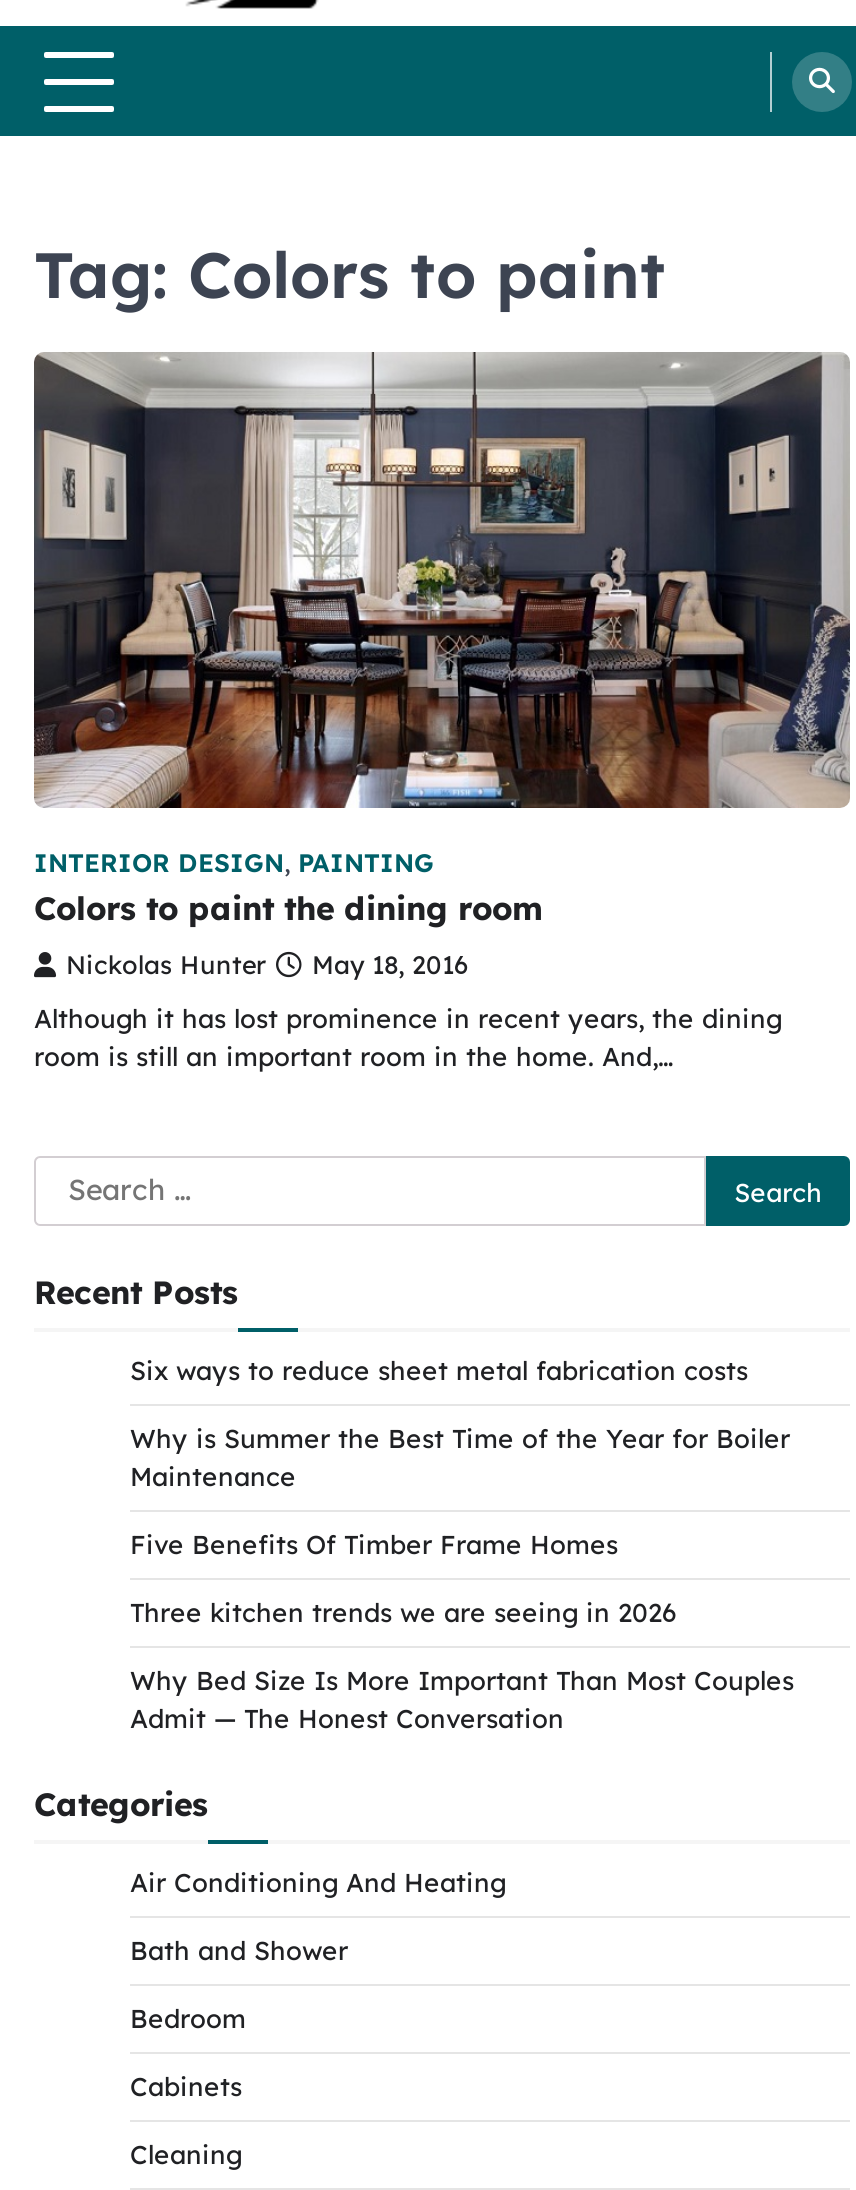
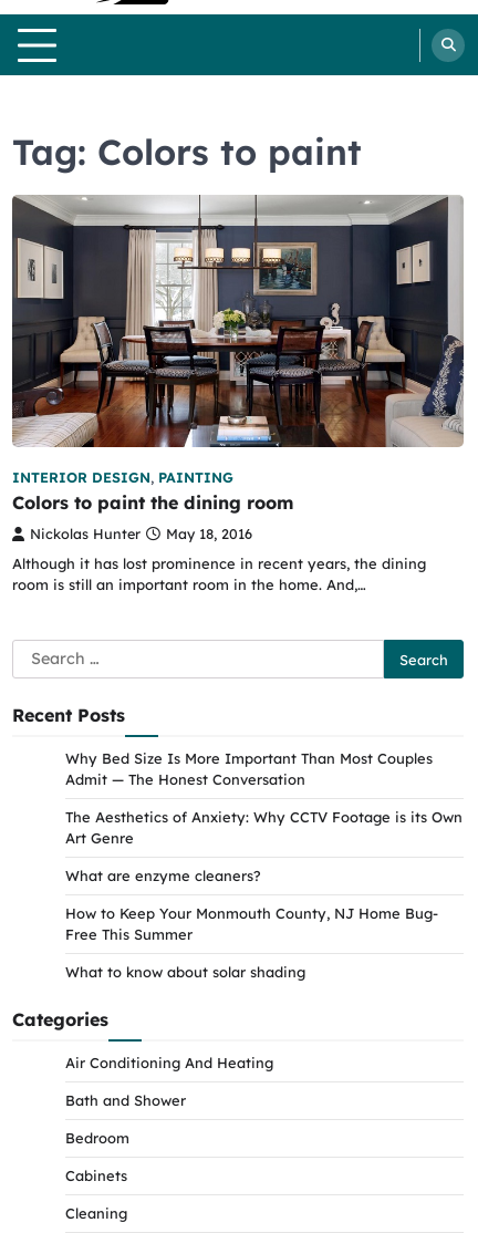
[130,1355,790,1629] Six ways to reduce sheet metal fabrication costs | Why is Summer the Best Time of the Year for Boiler | Maintenance | Five Benefits Of Timber Frame Homes | Three kitchen trends we are seeing in 2026 -> none
moved [130,1665,794,1735] -> [65,750,433,789]: Why Bed Size Is More Important Than Most Couples | Admit — The Honest Conversation
none -> [65,808,463,981] The Aesthetics of Anxiety: Why CCTV Footage is its Own | Art Genre | What are enzyme cleaners? | How to Keep Your Monmouth County, NJ Home Bug- | Free This Summer | What to know about solar shading

